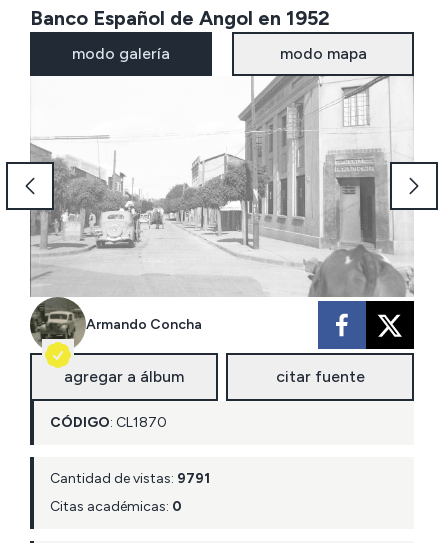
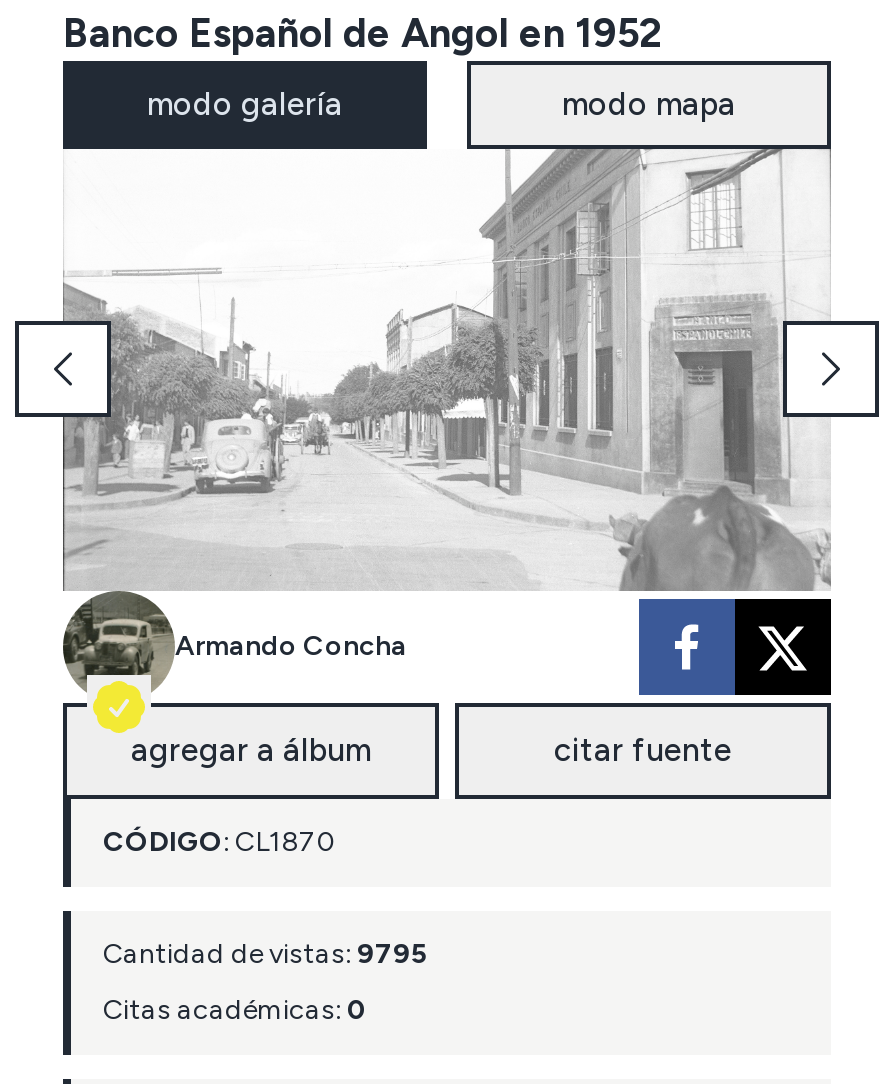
[50,469,210,486] Cantidad de vistas: 9791 -> [103,936,427,970] Cantidad de vistas: 9795

